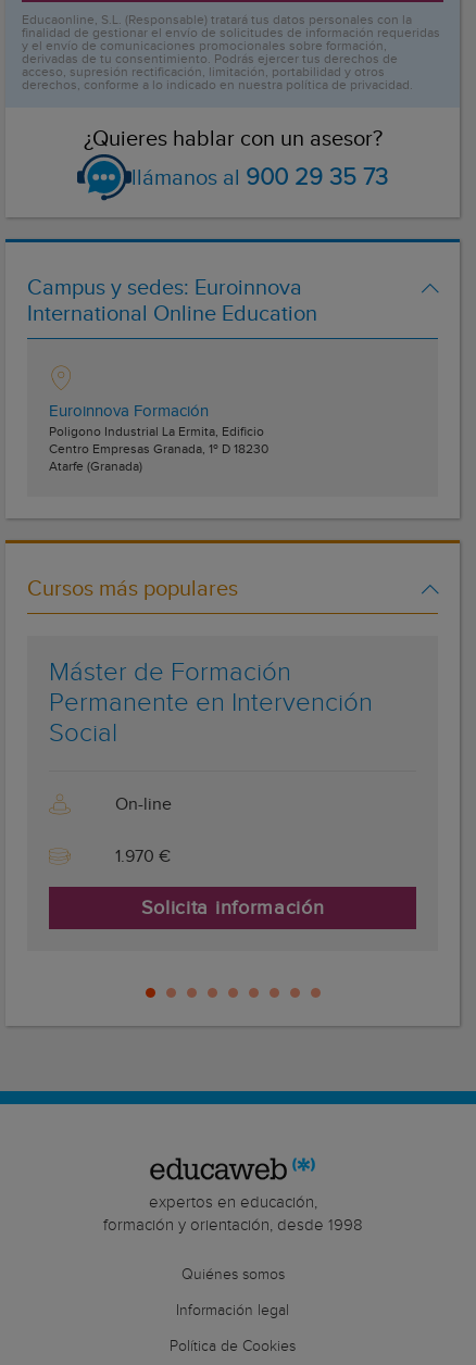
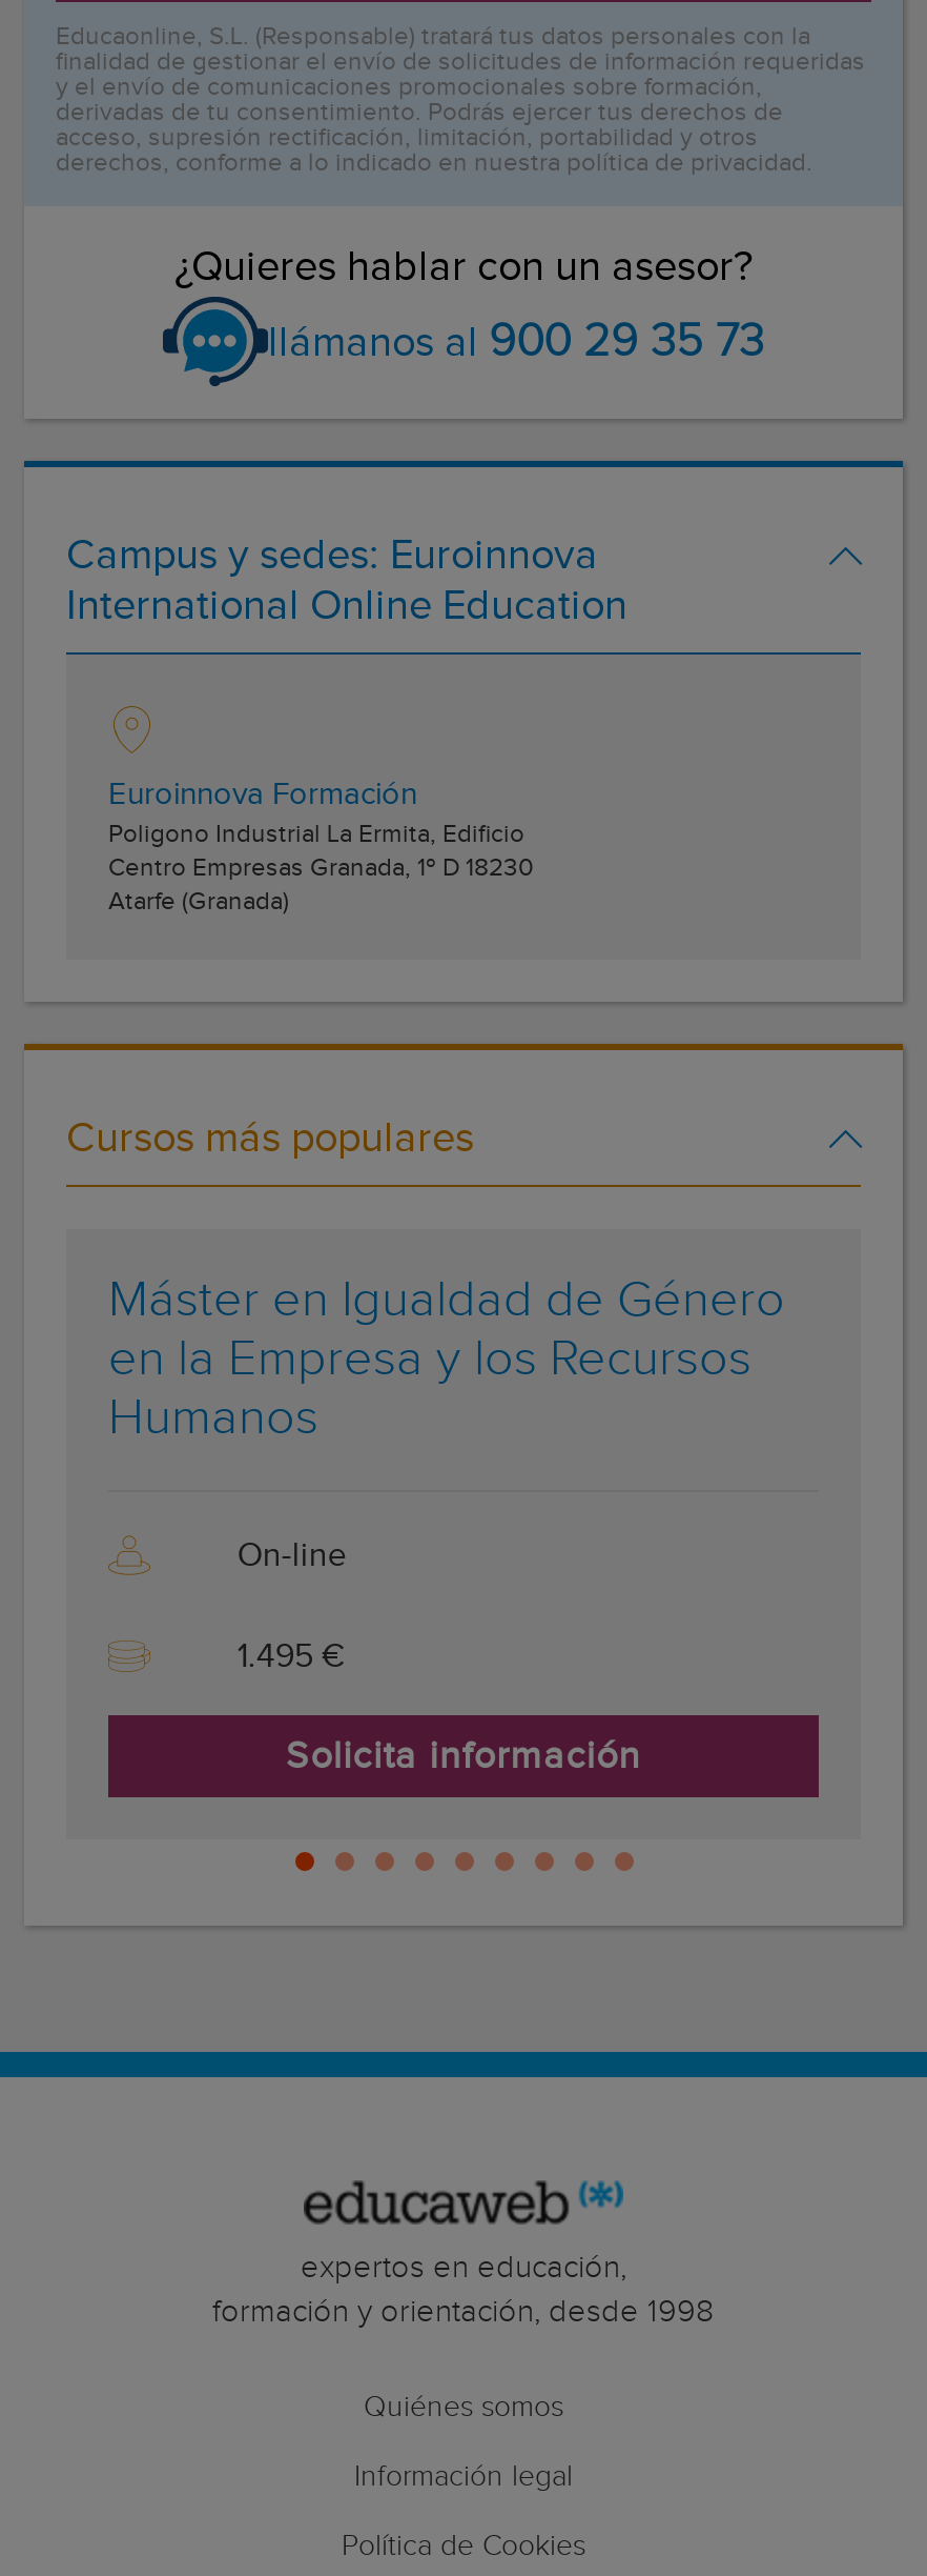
[49,658,373,749] Máster de Formación | Permanente en Intervención | Social -> [108,1272,785,1449] Máster en Igualdad de Género | en la Empresa y los Recursos | Humanos
[116,847,171,868] 1.970 € -> [237,1638,344,1678] 1.495 €

